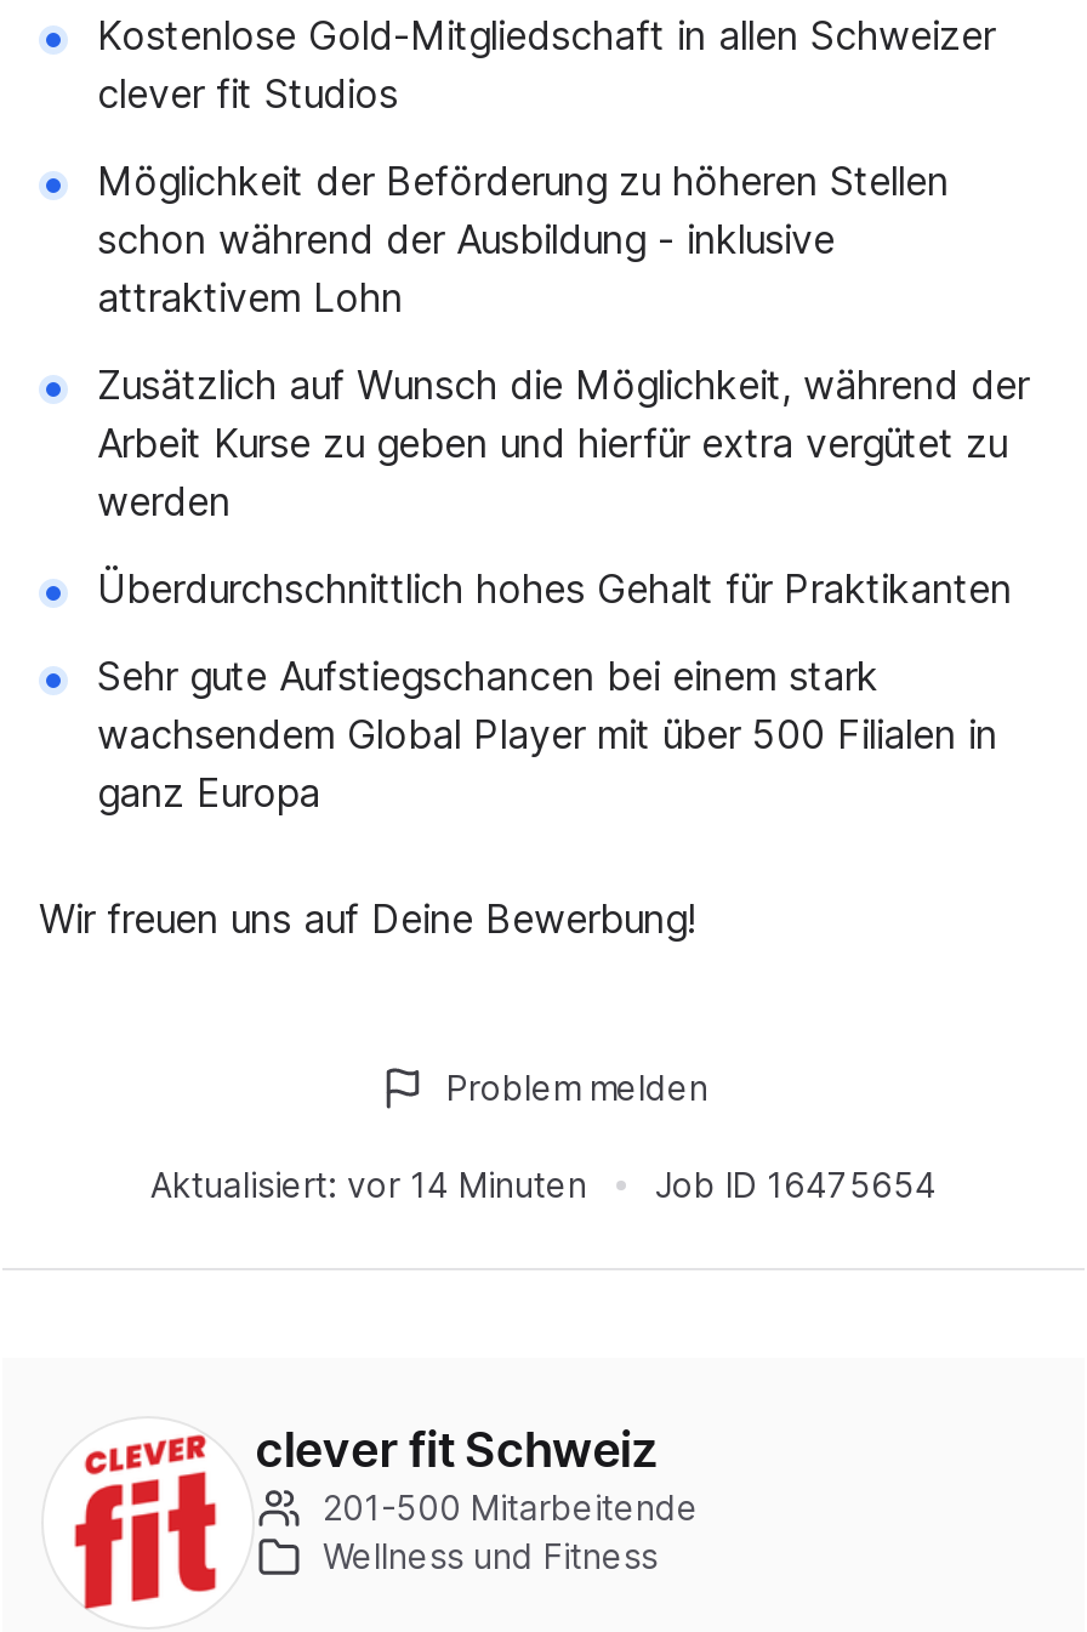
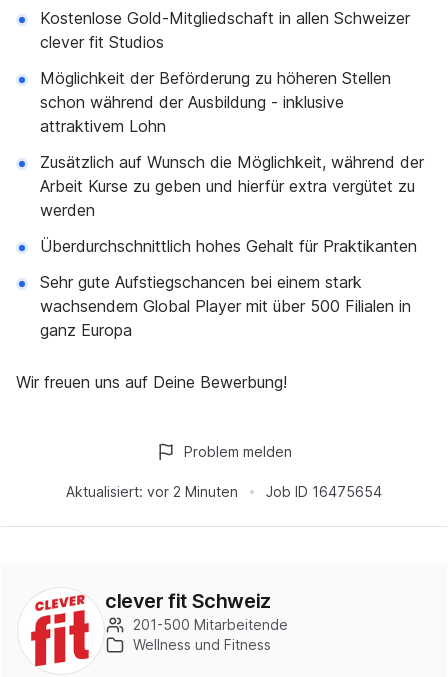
[150,1164,587,1205] Aktualisiert: vor 14 Minuten -> [66,483,238,500] Aktualisiert: vor 2 Minuten

